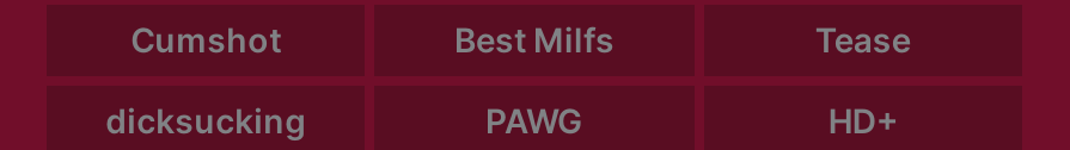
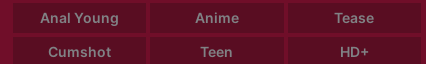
[131,18,615,58] Cumshot | Best Milfs -> [40,8,239,25] Anal Young | Anime
[105,99,583,140] dicksucking | PAWG -> [48,43,233,60] Cumshot | Teen

